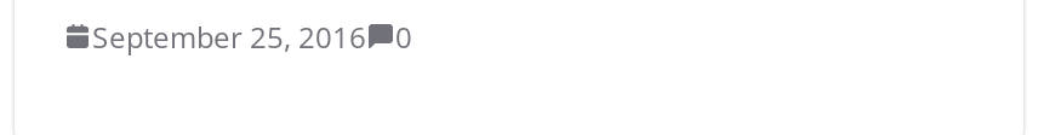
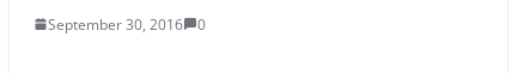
[92,17,412,58] September 25, 2016 0 -> [48,14,206,35] September 30, 2016 0

